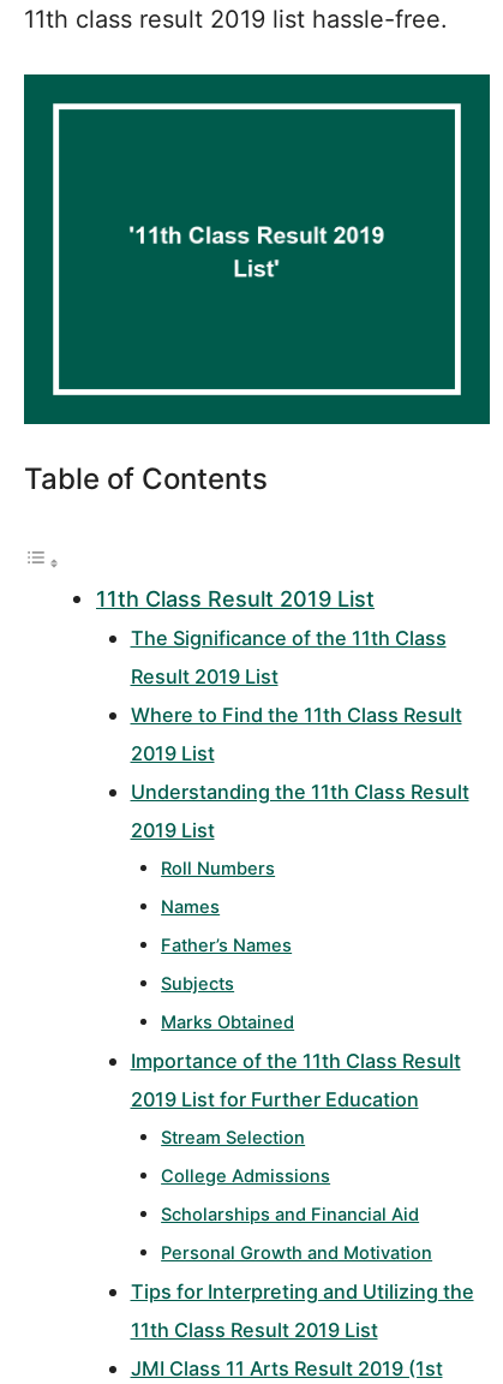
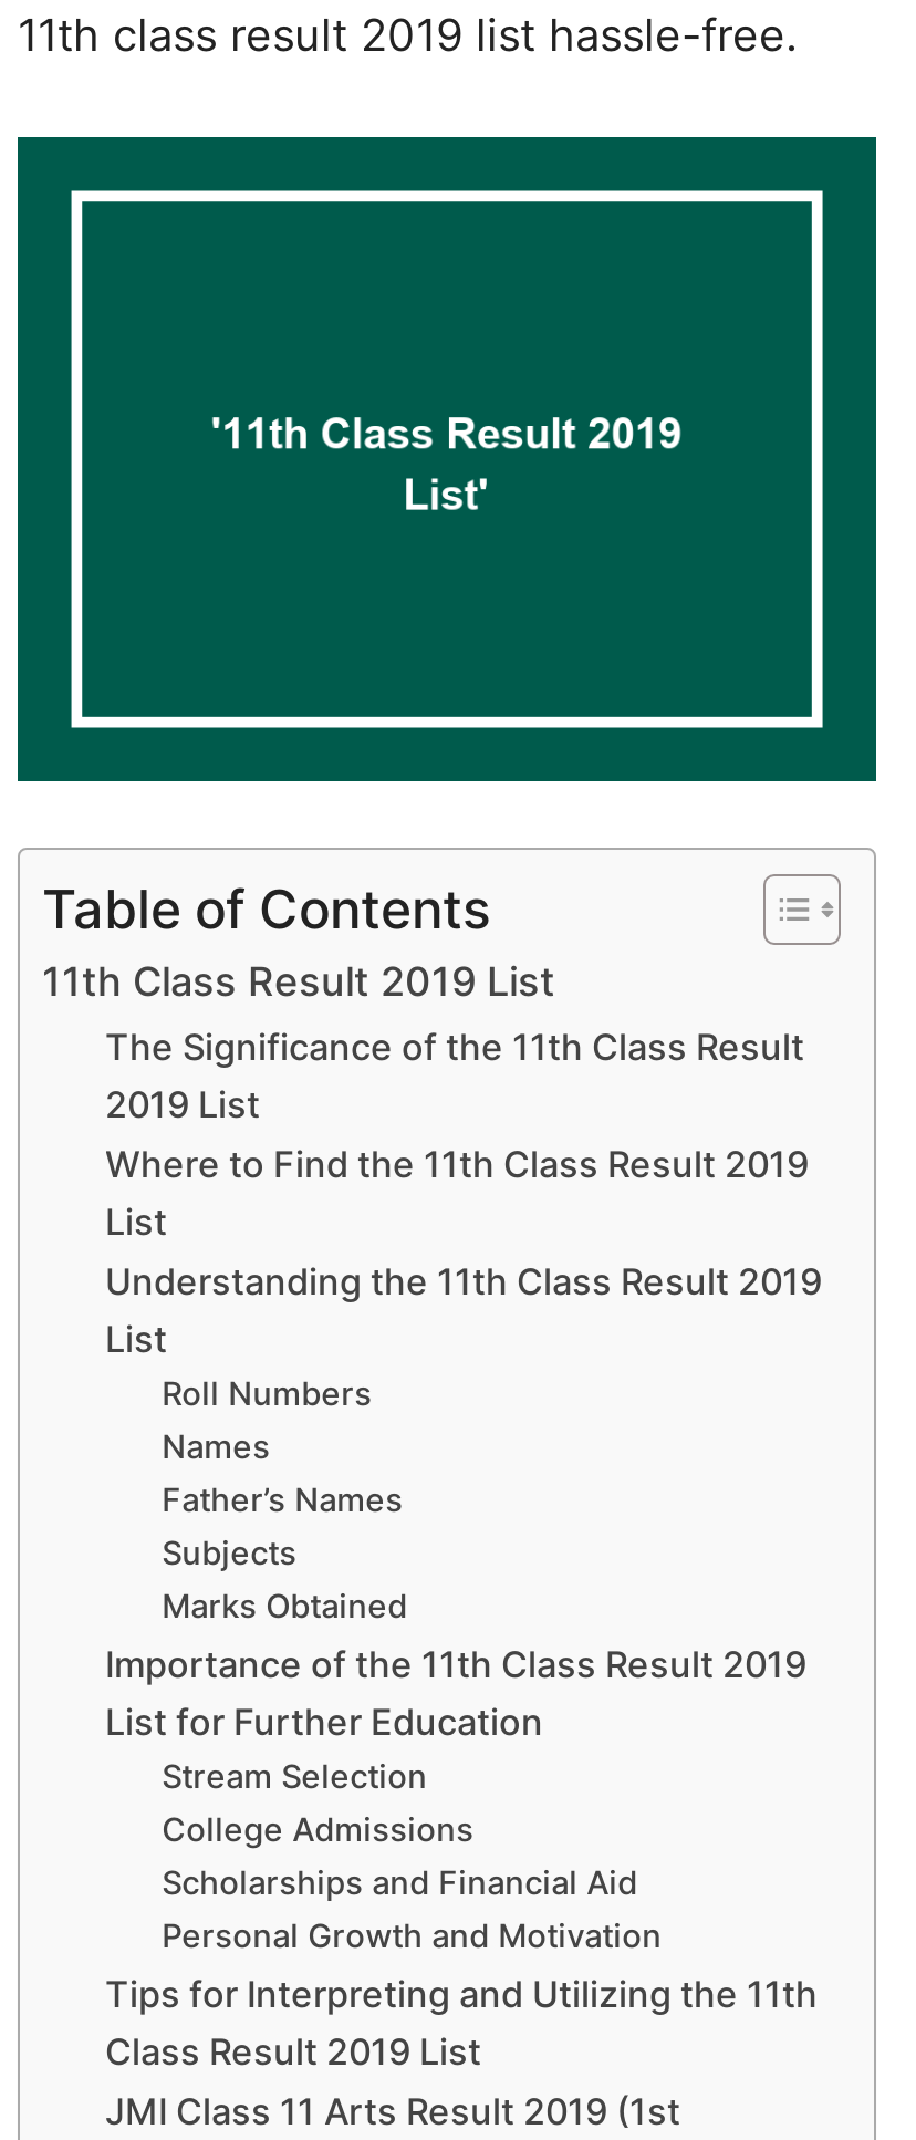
[130,626,462,727] The Significance of the 11th Class | Result 2019 List | Where to Find the 11th Class Result -> [105,1025,804,1069] The Significance of the 11th Class Result
[130,780,469,842] Understanding the 11th Class Result | 2019 List -> [105,1142,822,1361] Where to Find the 11th Class Result 2019 | List | Understanding the 11th Class Result 2019 | List

